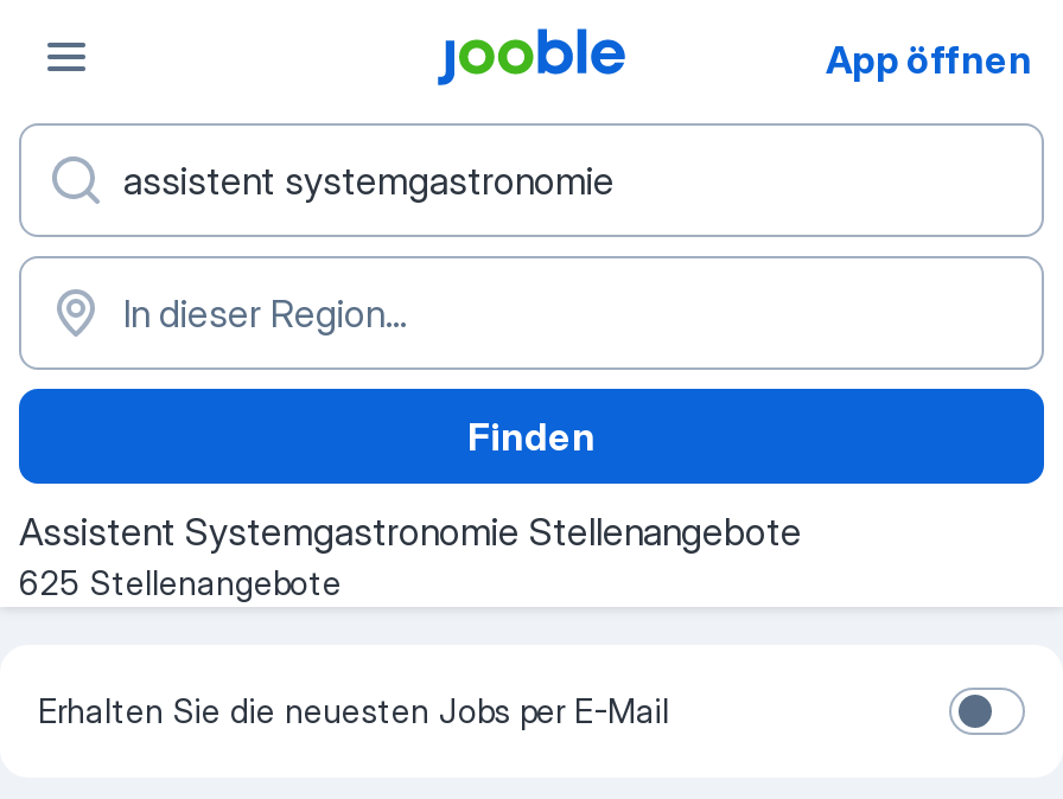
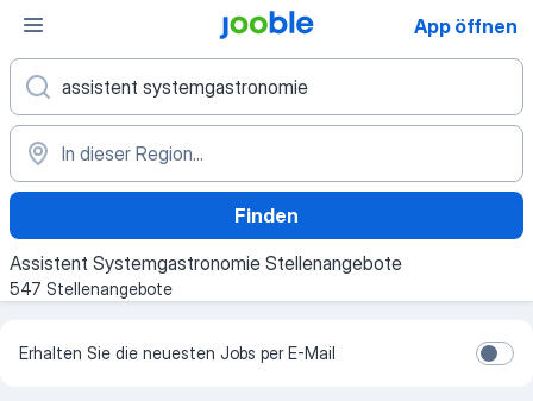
[19,562,342,602] 625 Stellenangebote -> [10,278,173,299] 547 Stellenangebote

